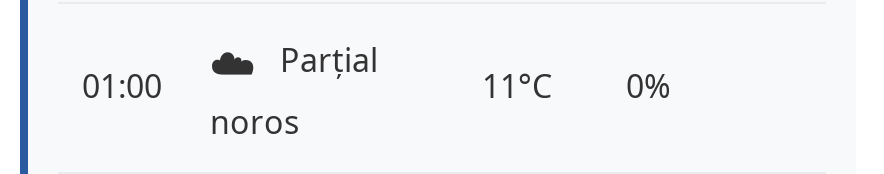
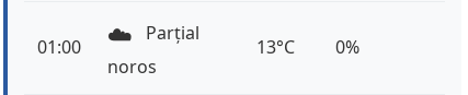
[482,65,670,109] 11°C 0% -> [256,35,359,59] 13°C 0%

